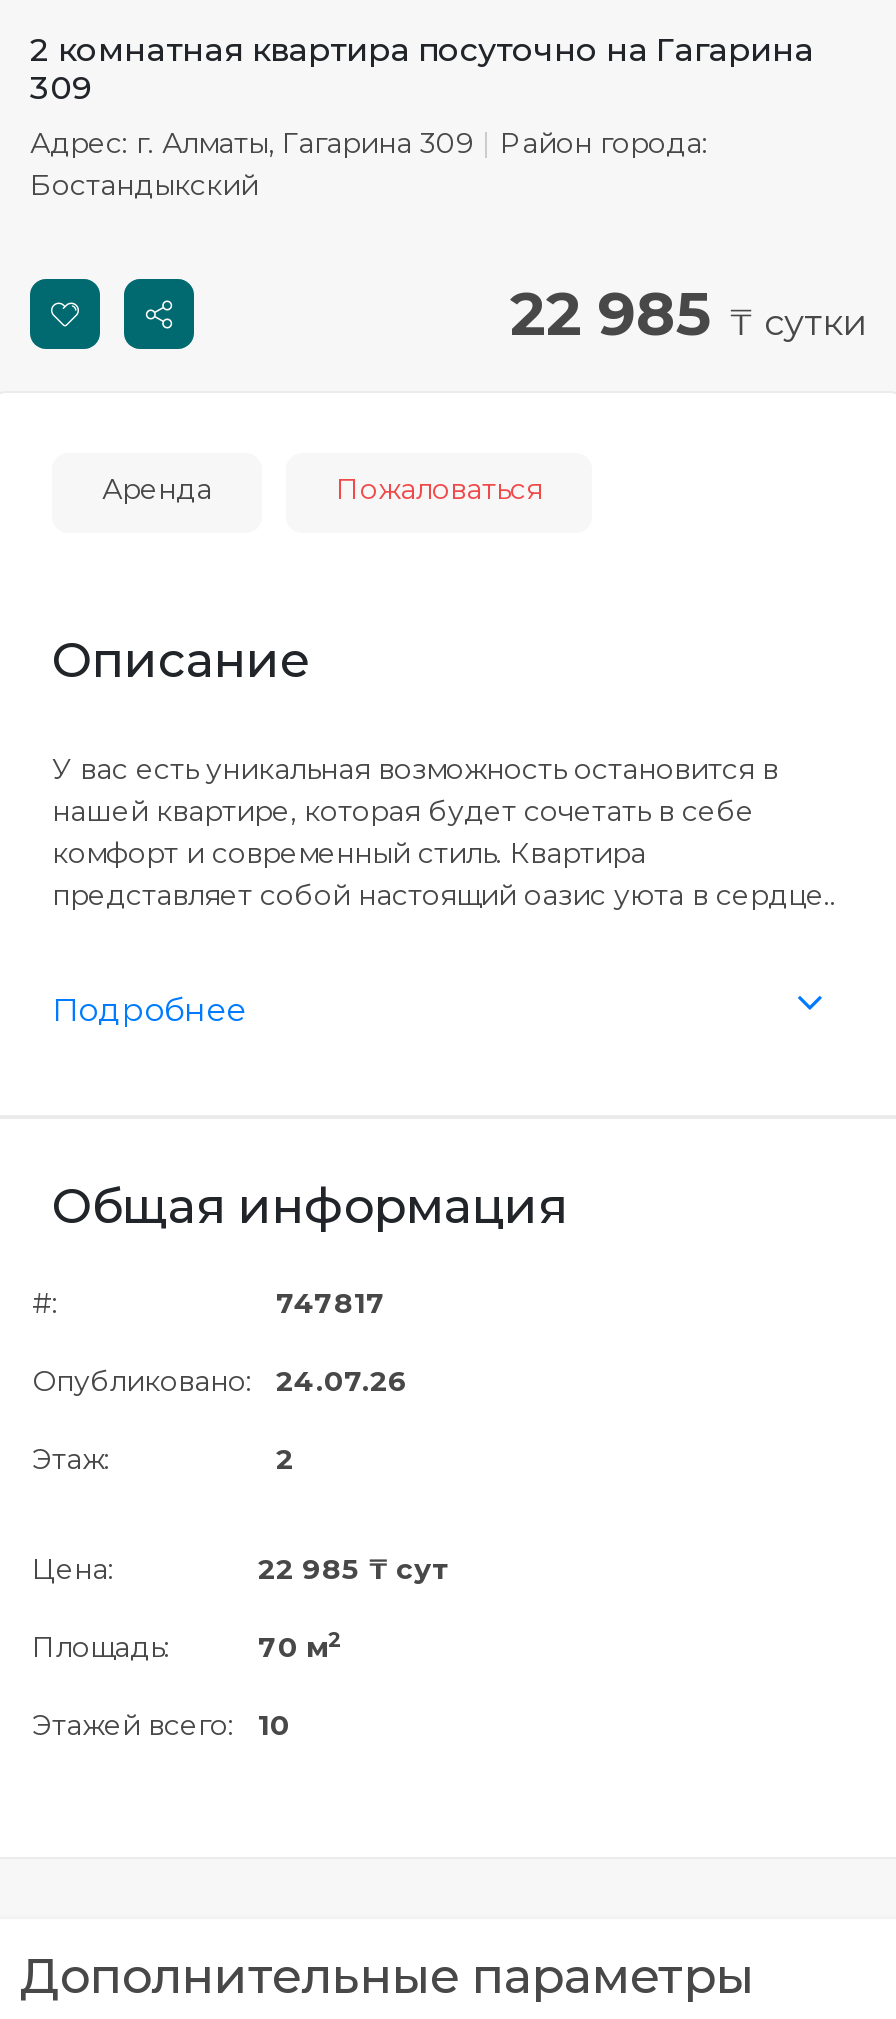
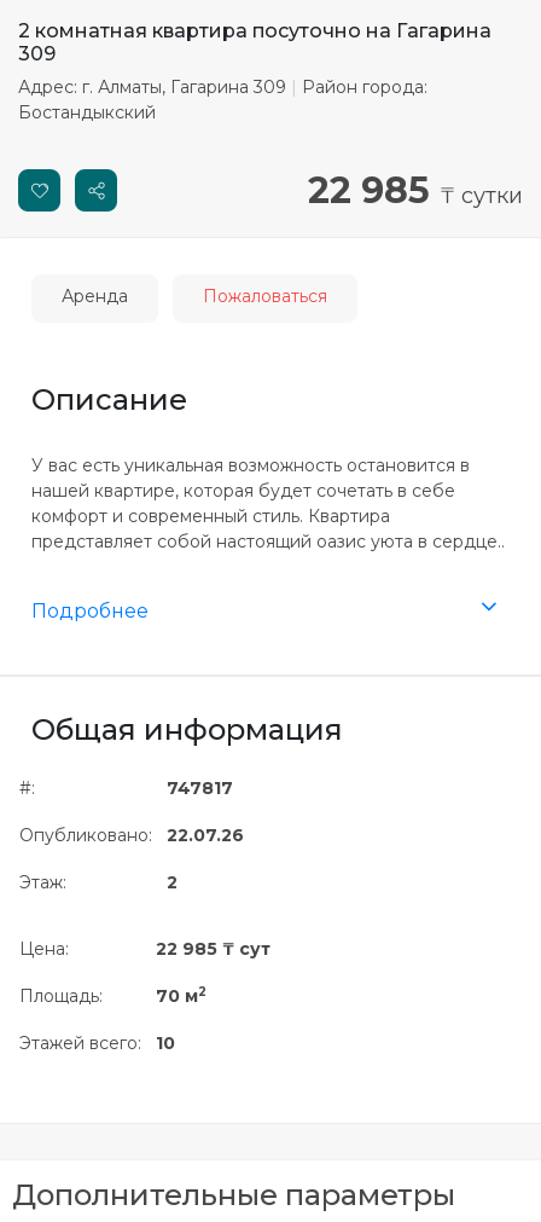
[32,1363,408,1399] Опубликовано: 24.07.26 -> [19,824,244,846] Опубликовано: 22.07.26

